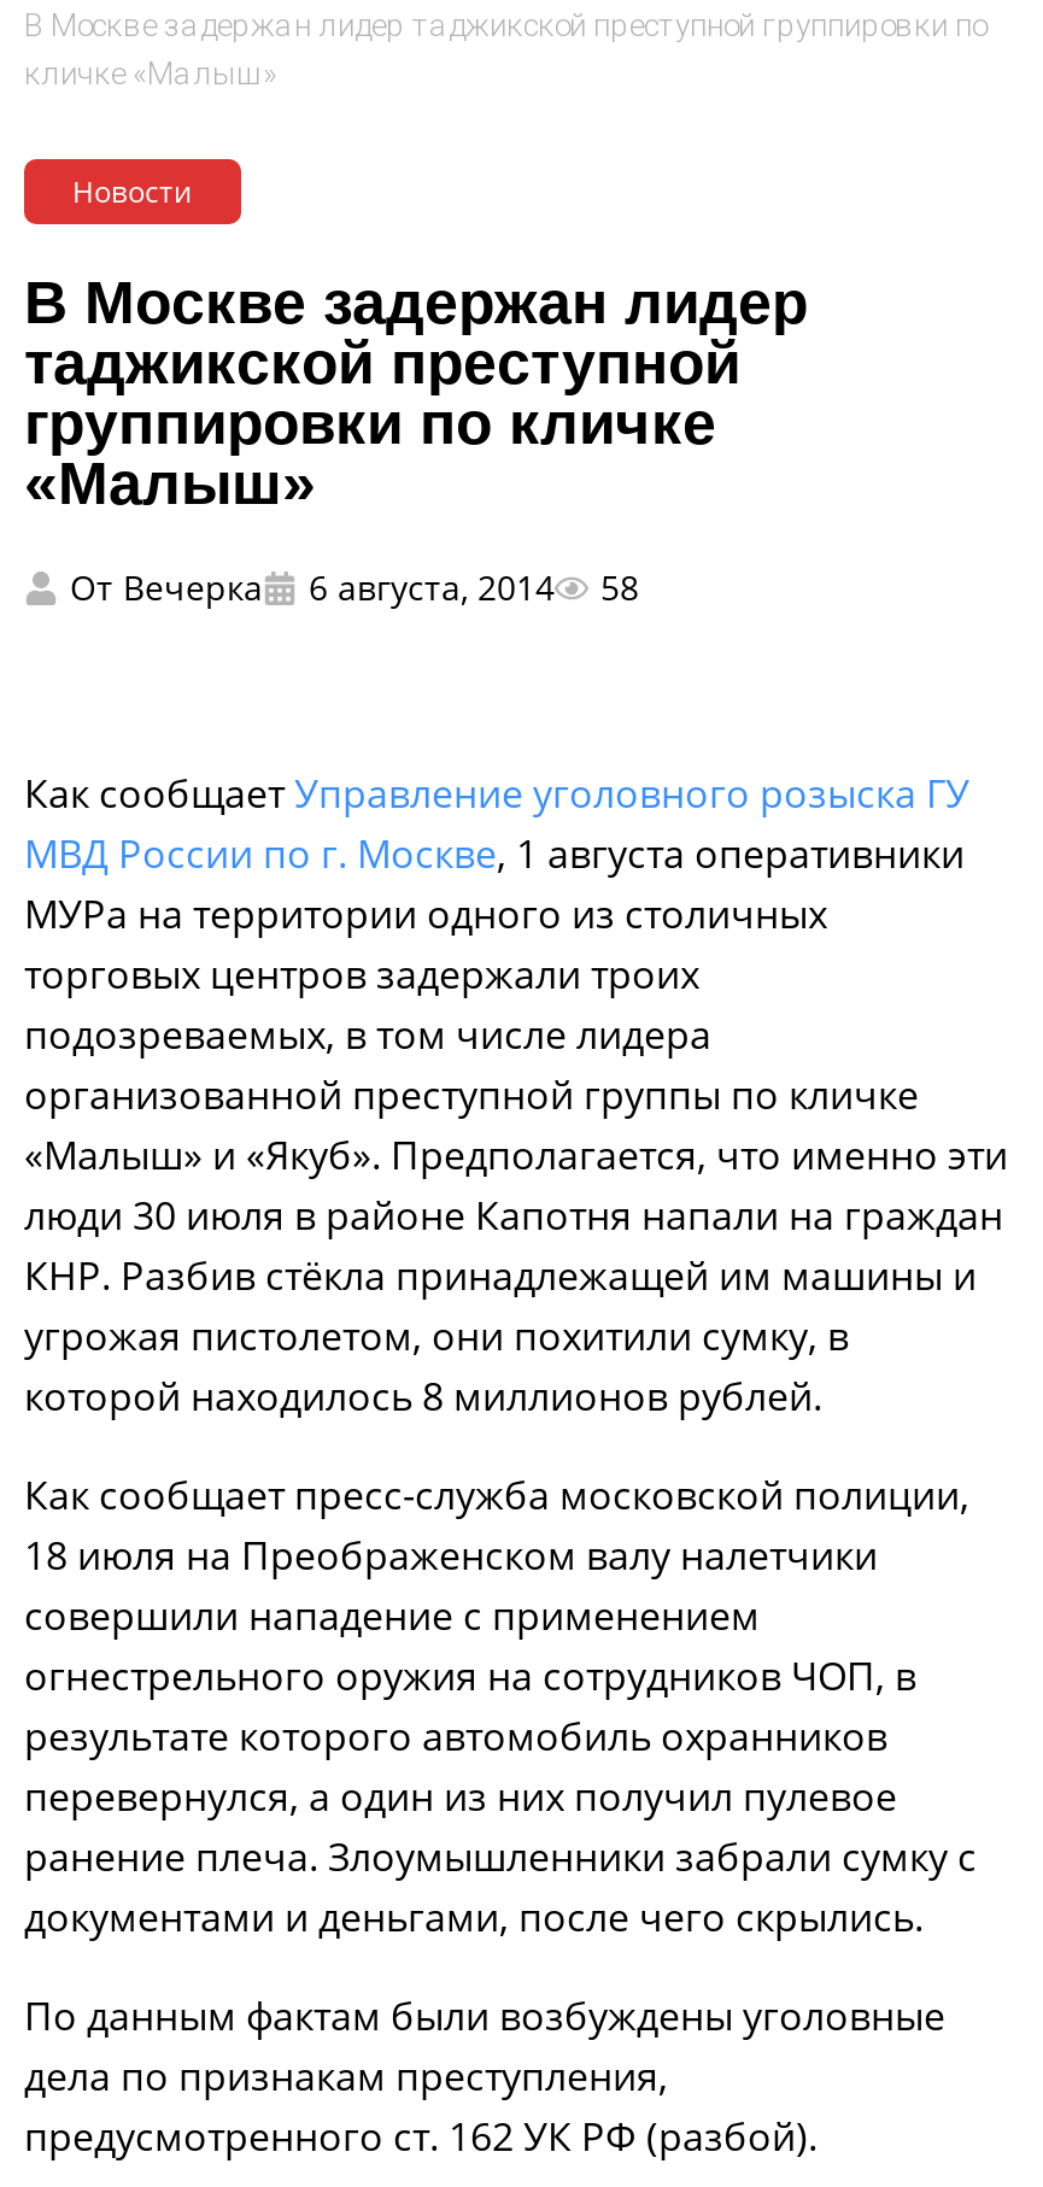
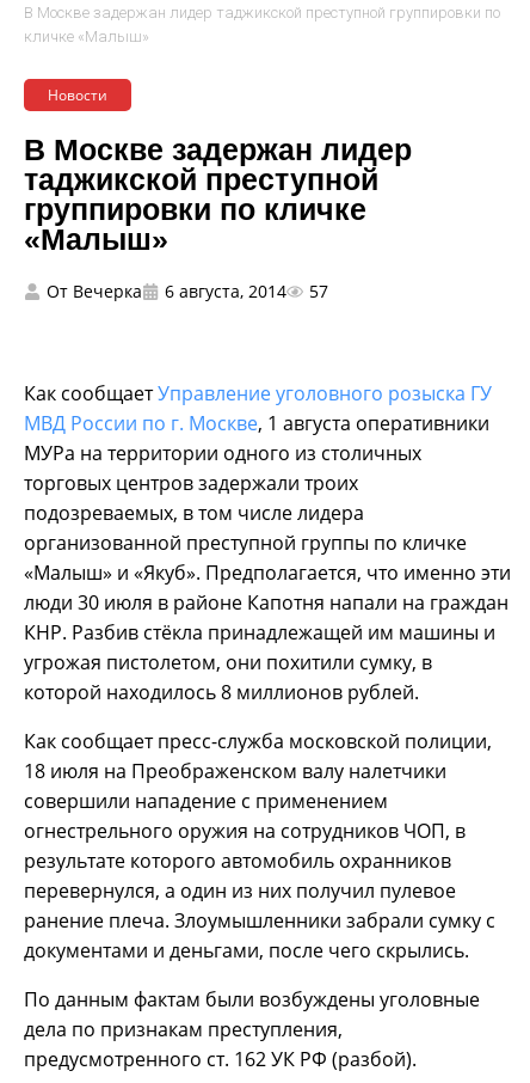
[70,564,639,610] От Вечерка 6 августа, 2014 58 -> [47,280,328,302] От Вечерка 6 августа, 2014 57

